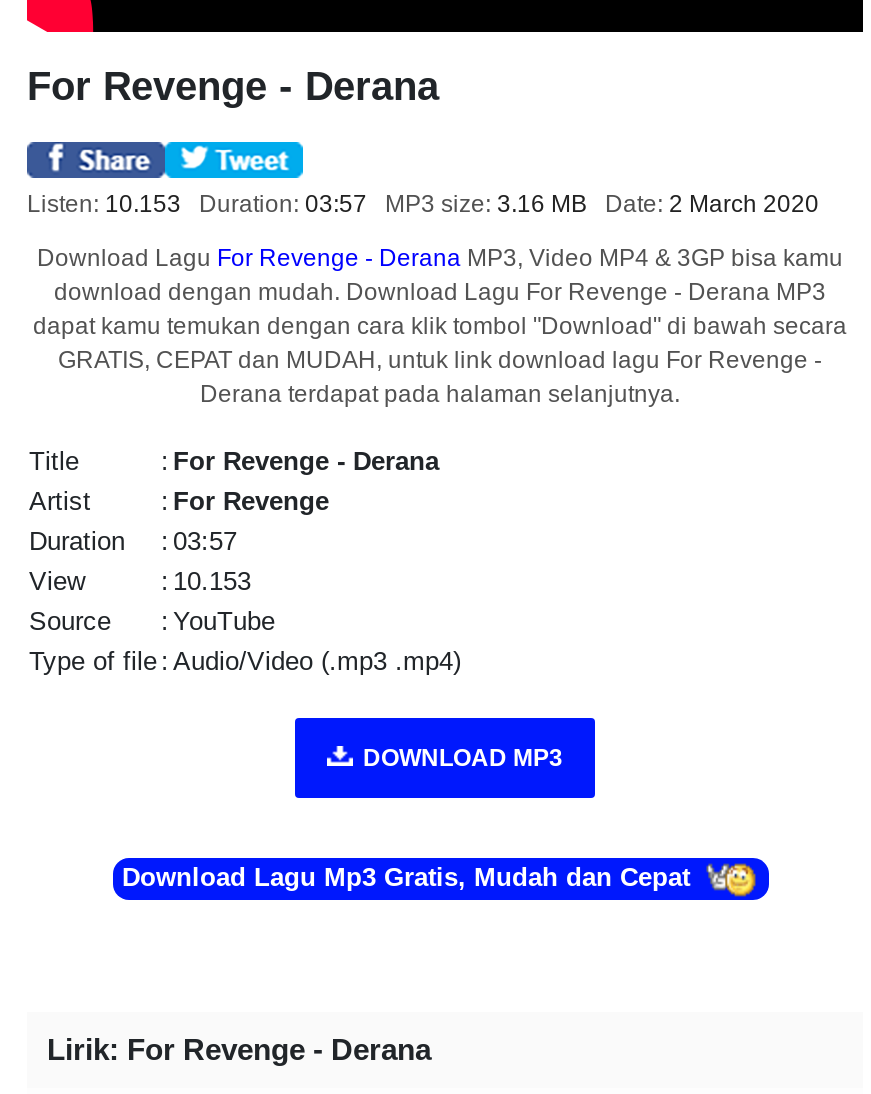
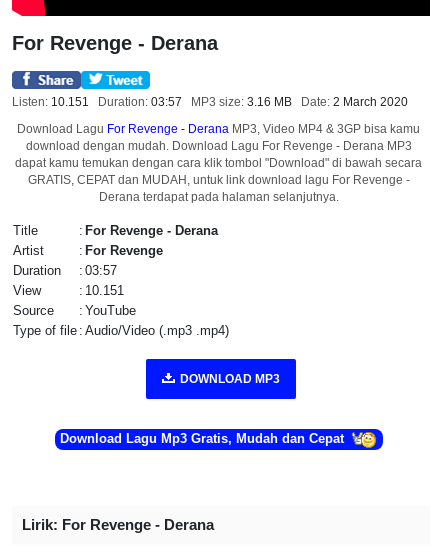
[27,190,819,218] Listen: 10.153 Duration: 03:57 MP3 size: 3.16 MB Date: 2 March 2020 -> [12,95,408,109] Listen: 10.151 Duration: 03:57 MP3 size: 3.16 MB Date: 2 March 2020
[161,566,251,596] : 10.153 -> [79,283,124,298] : 10.151

